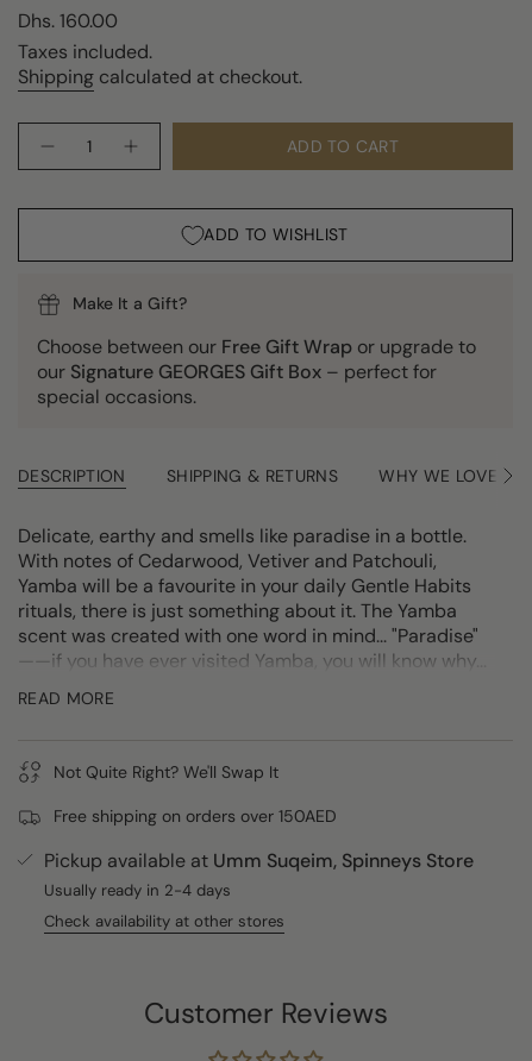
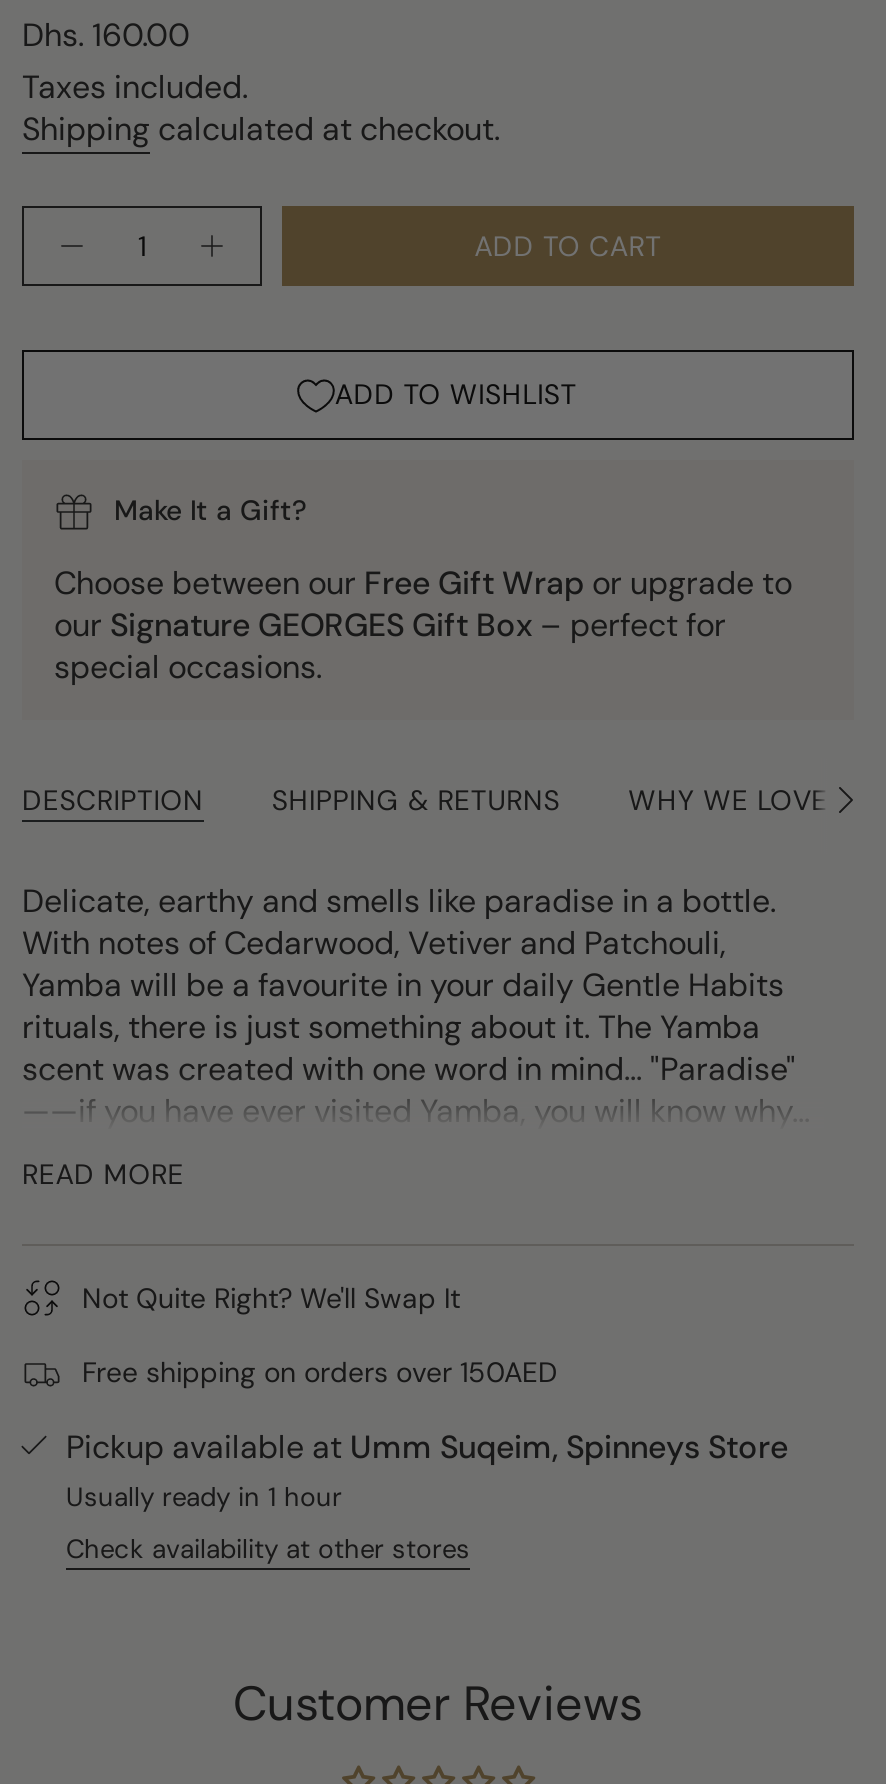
[44,880,231,900] Usually ready in 2-4 days -> [66,1479,342,1513] Usually ready in 1 hour

